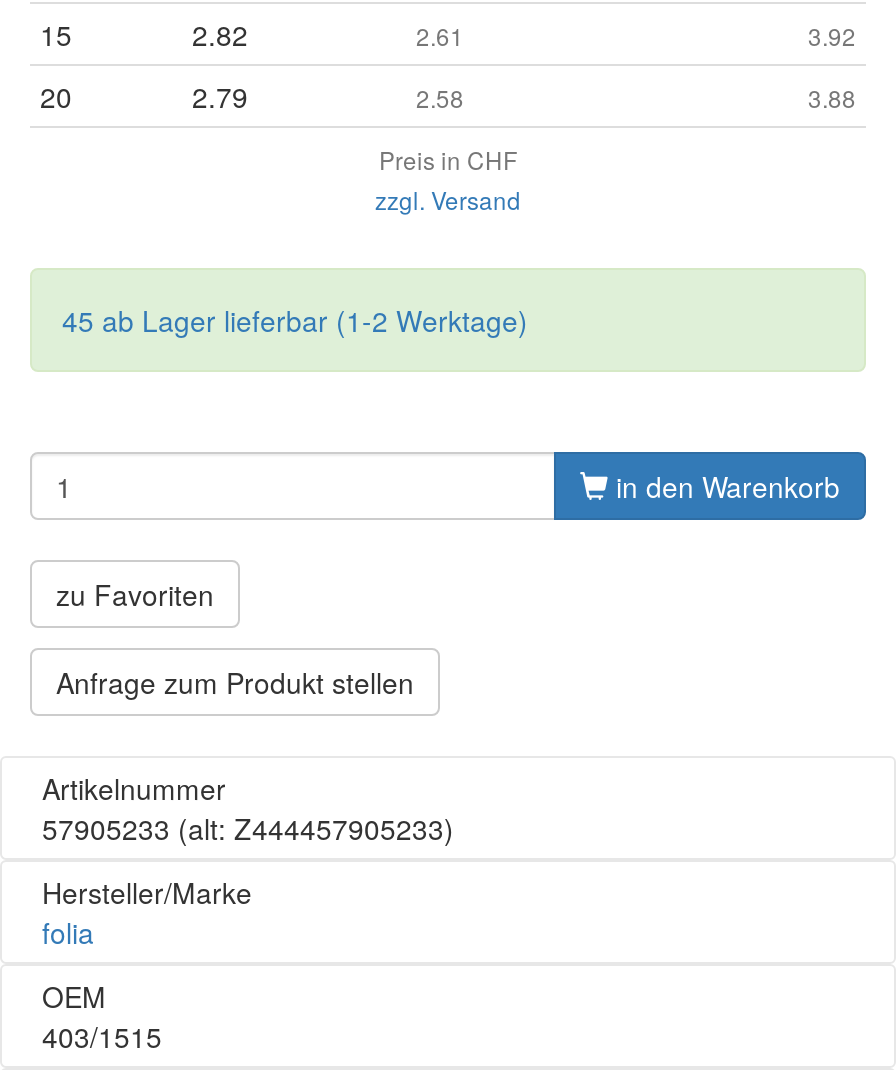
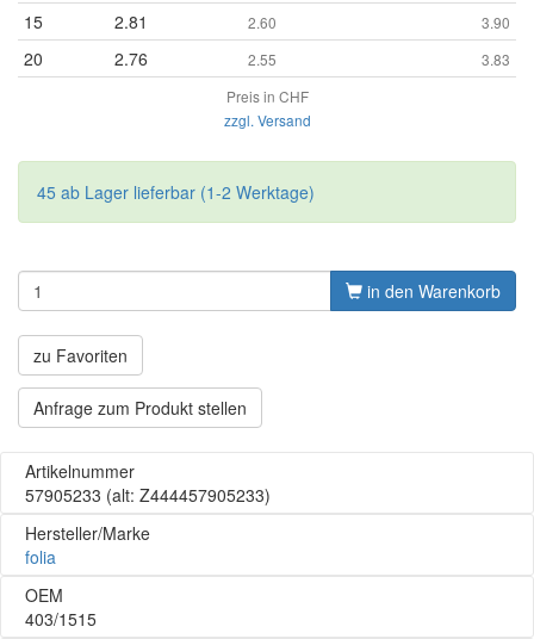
[192,14,248,54] 2.82 -> [114,10,148,33] 2.81
[416,18,464,52] 2.61 -> [248,12,277,32] 2.60
[808,18,856,52] 3.92 -> [482,12,510,32] 3.90
[192,76,248,116] 2.79 -> [114,46,148,70] 2.76
[416,80,464,114] 2.58 -> [248,49,277,69] 2.55
[808,80,856,114] 3.88 -> [482,49,510,69] 3.83

